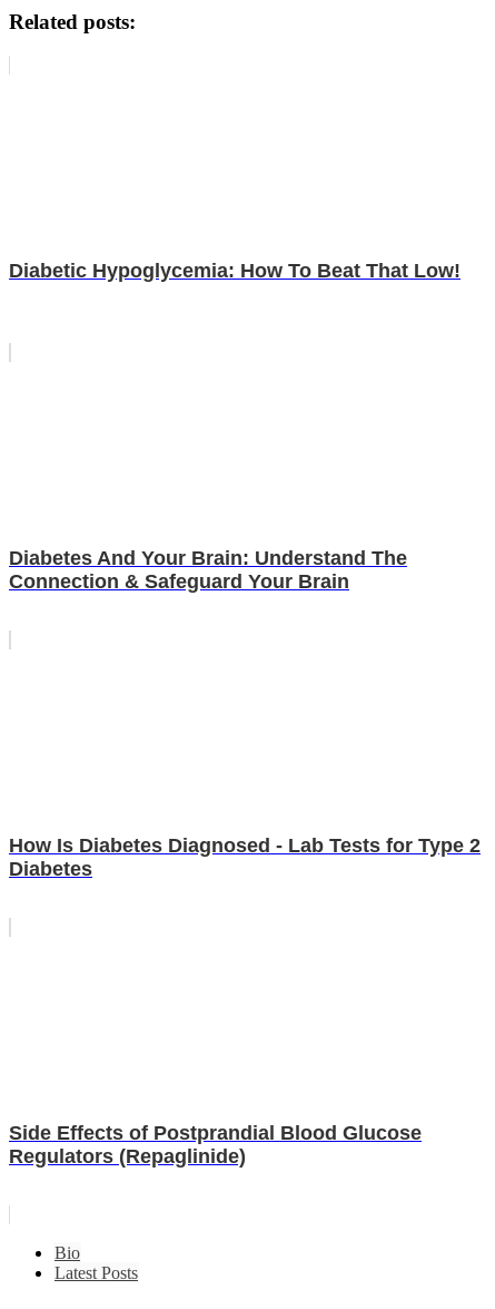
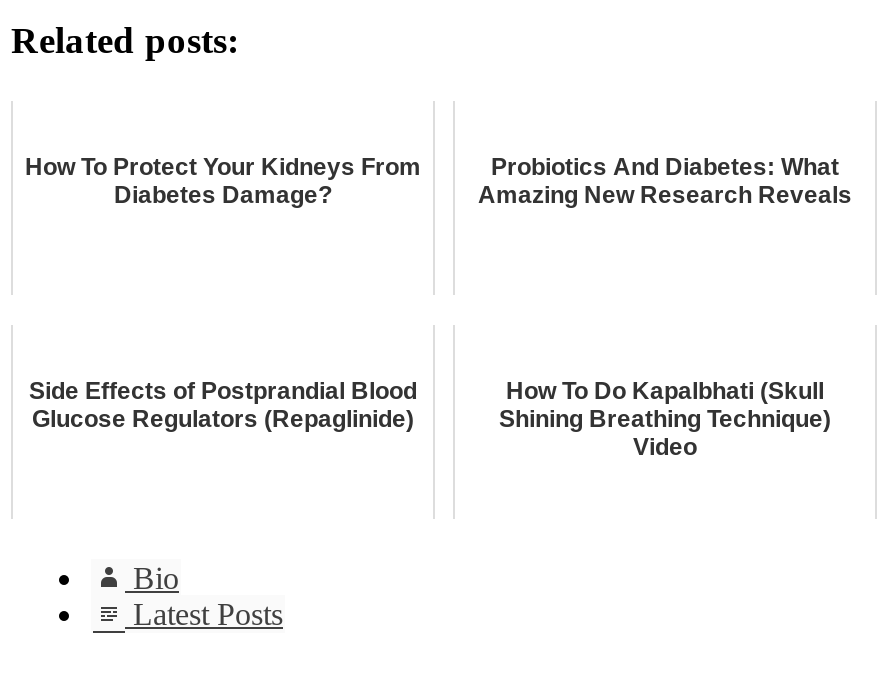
[9,260,461,282] Diabetic Hypoglycemia: How To Beat That Low! -> [25,153,421,209] How To Protect Your Kidneys From | Diabetes Damage?
[9,547,407,593] Diabetes And Your Brain: Understand The | Connection & Safeguard Your Brain -> [478,153,852,209] Probiotics And Diabetes: What | Amazing New Research Reveals
[9,834,481,880] How Is Diabetes Diagnosed - Lab Tests for Type 2 | Diabetes -> [29,377,417,433] Side Effects of Postprandial Blood | Glucose Regulators (Repaglinide)
[9,1122,422,1167] Side Effects of Postprandial Blood Glucose | Regulators (Repaglinide) -> [499,377,831,461] How To Do Kapalbhati (Skull | Shining Breathing Technique) | Video

